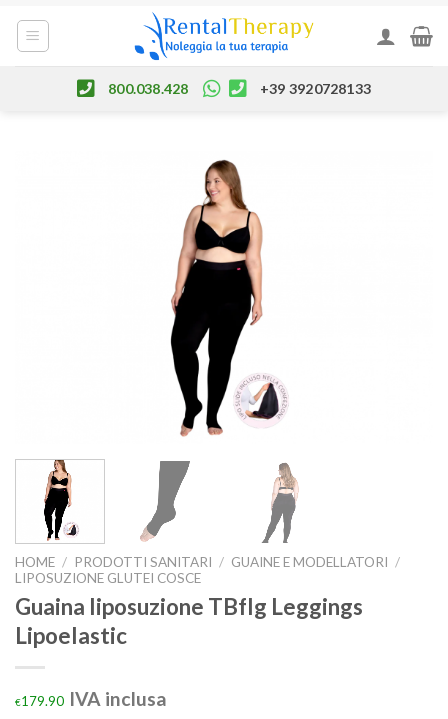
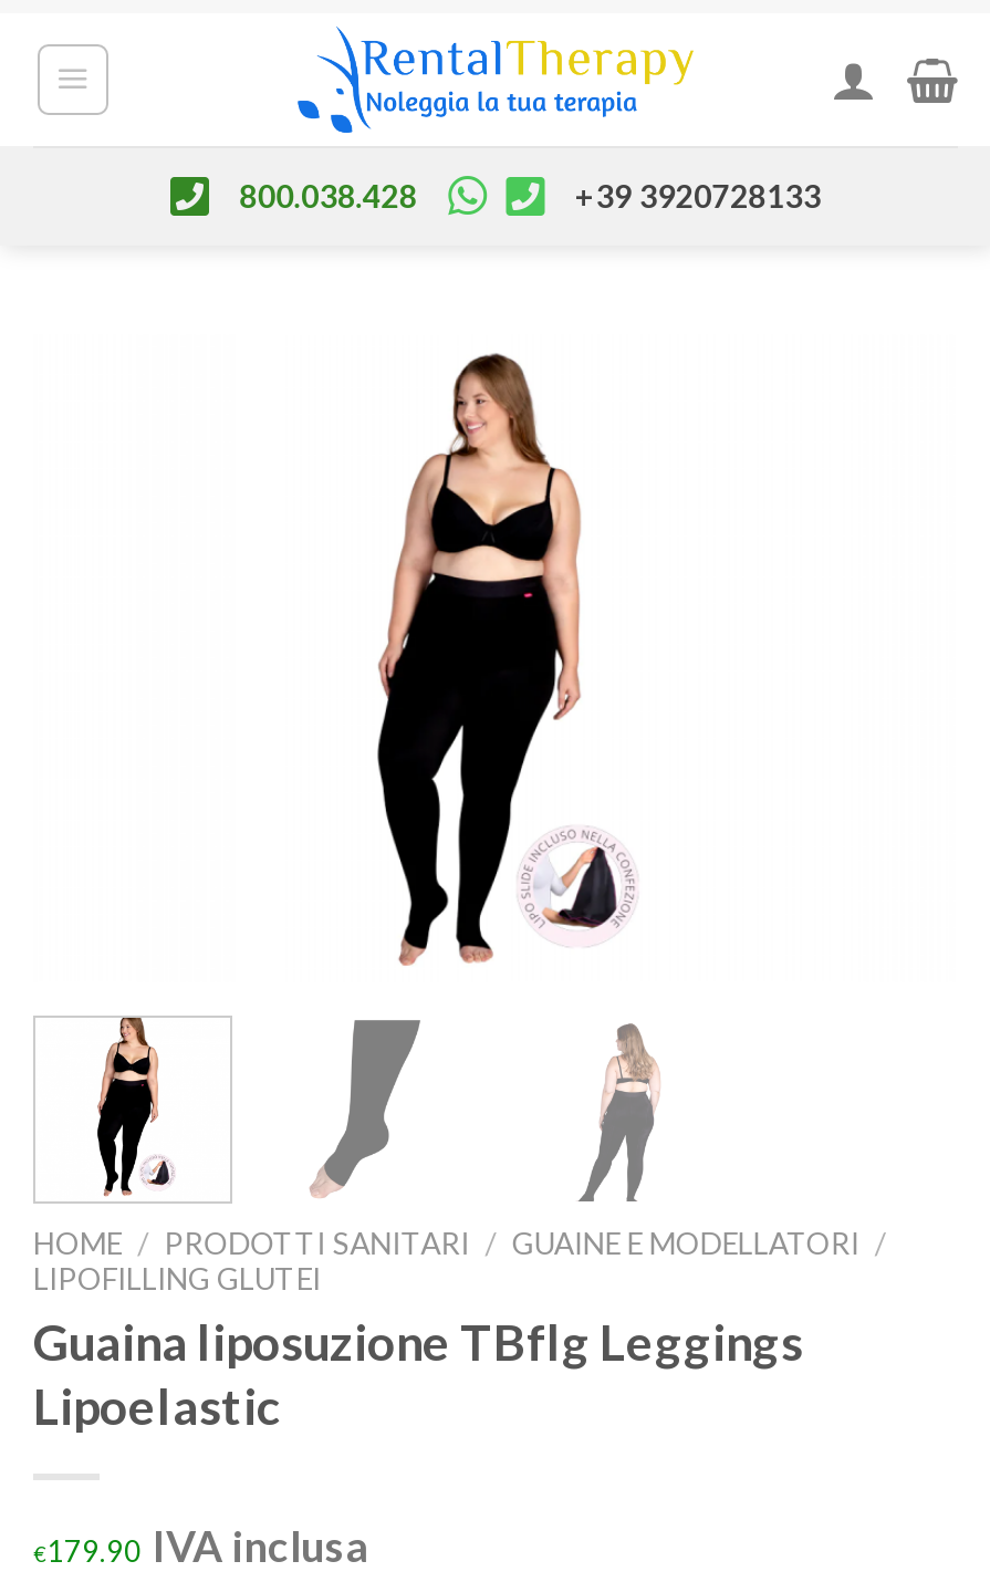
[15,570,201,586] LIPOSUZIONE GLUTEI COSCE -> [33,1261,321,1296] LIPOFILLING GLUTEI

